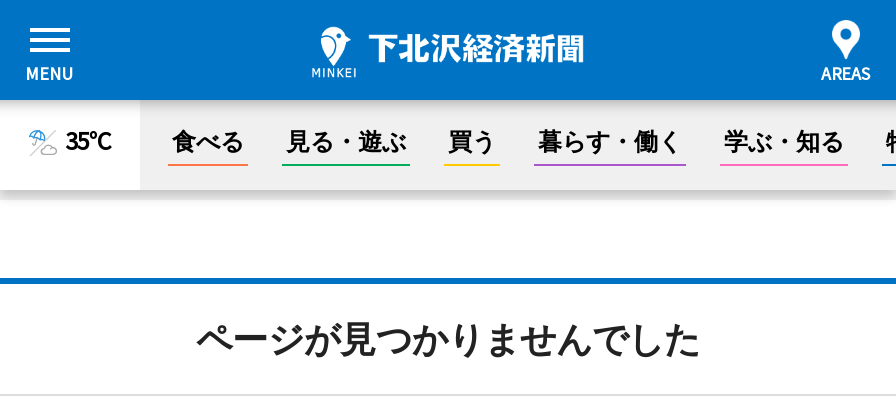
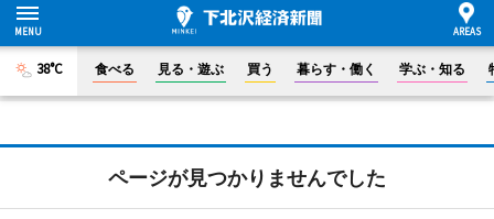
[65,125,113,159] 35°C -> [36,60,62,79] 38°C

